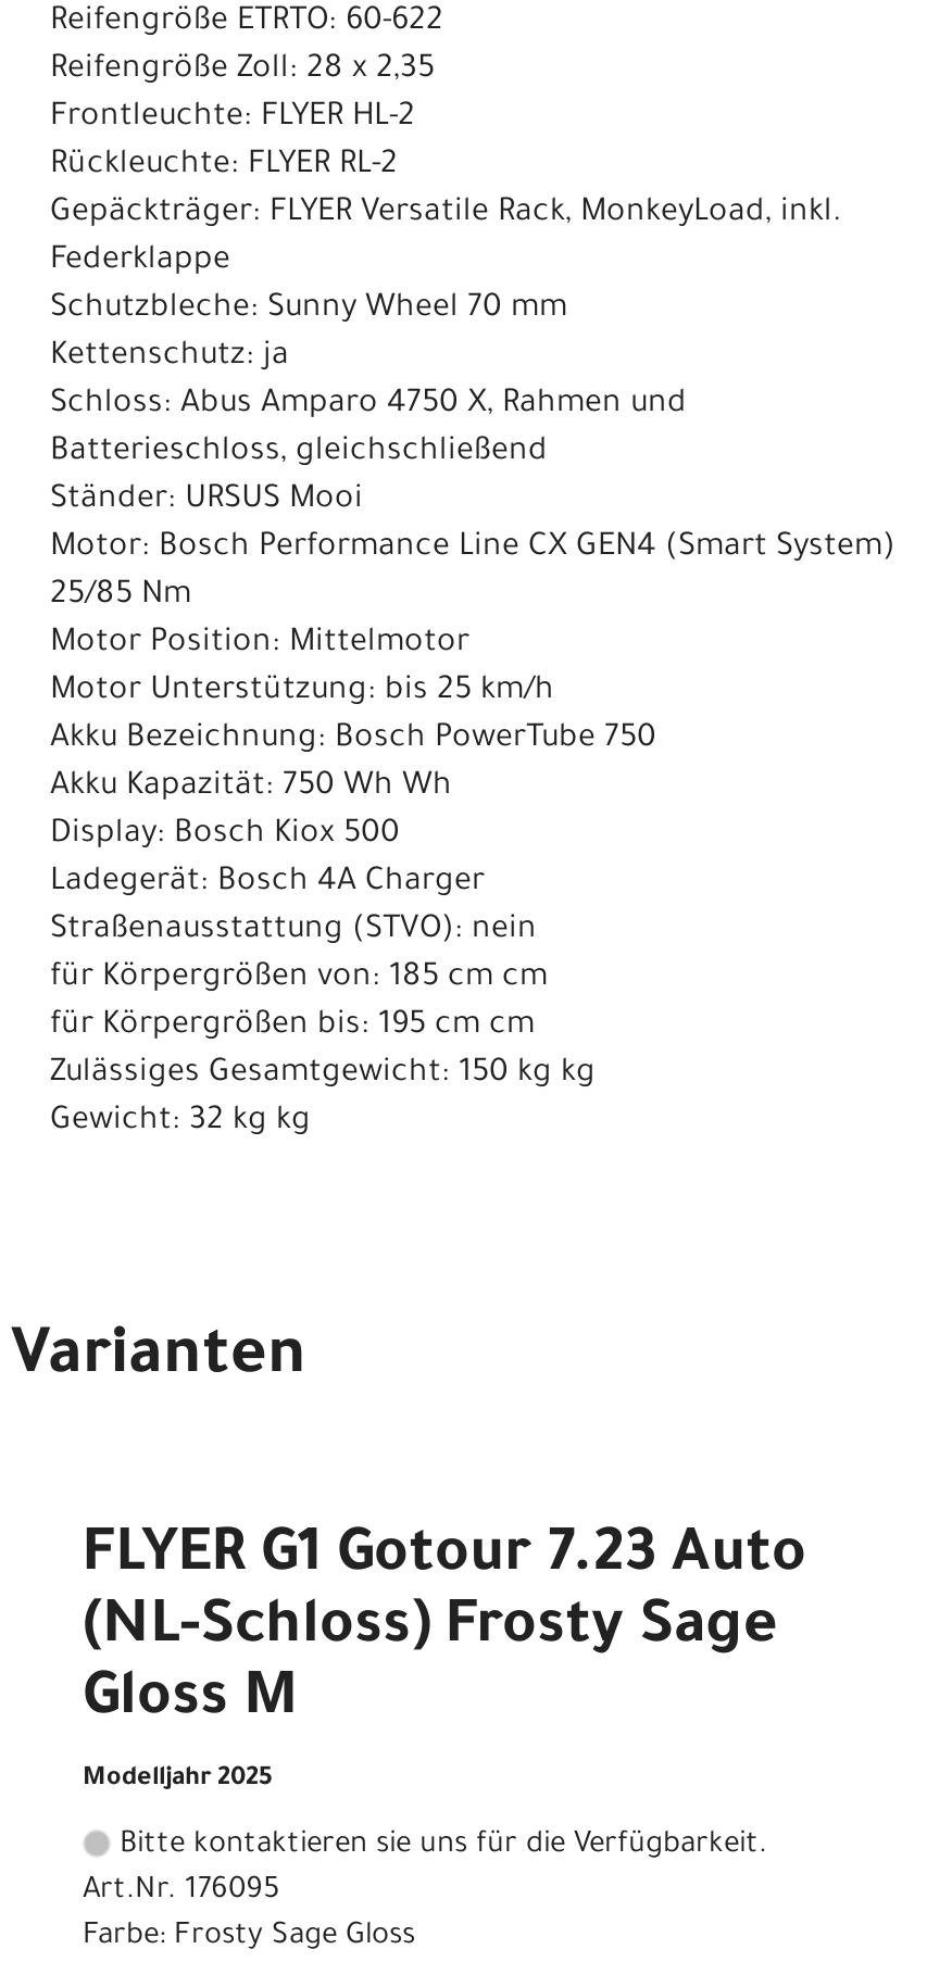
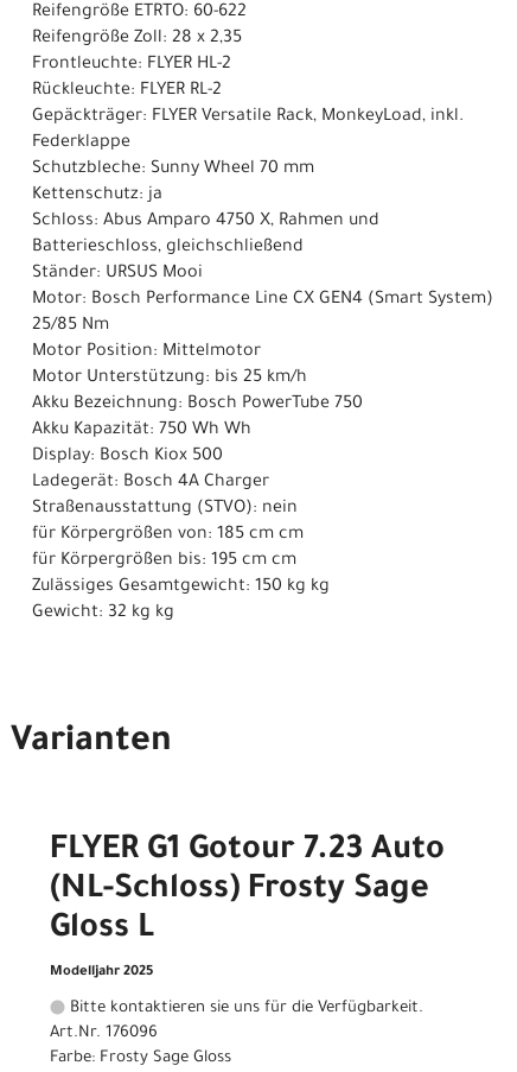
[83,1671,298,1736] Gloss M -> [50,913,154,949] Gloss L
[83,1875,280,1908] Art.Nr. 176095 -> [50,1025,158,1042] Art.Nr. 176096

